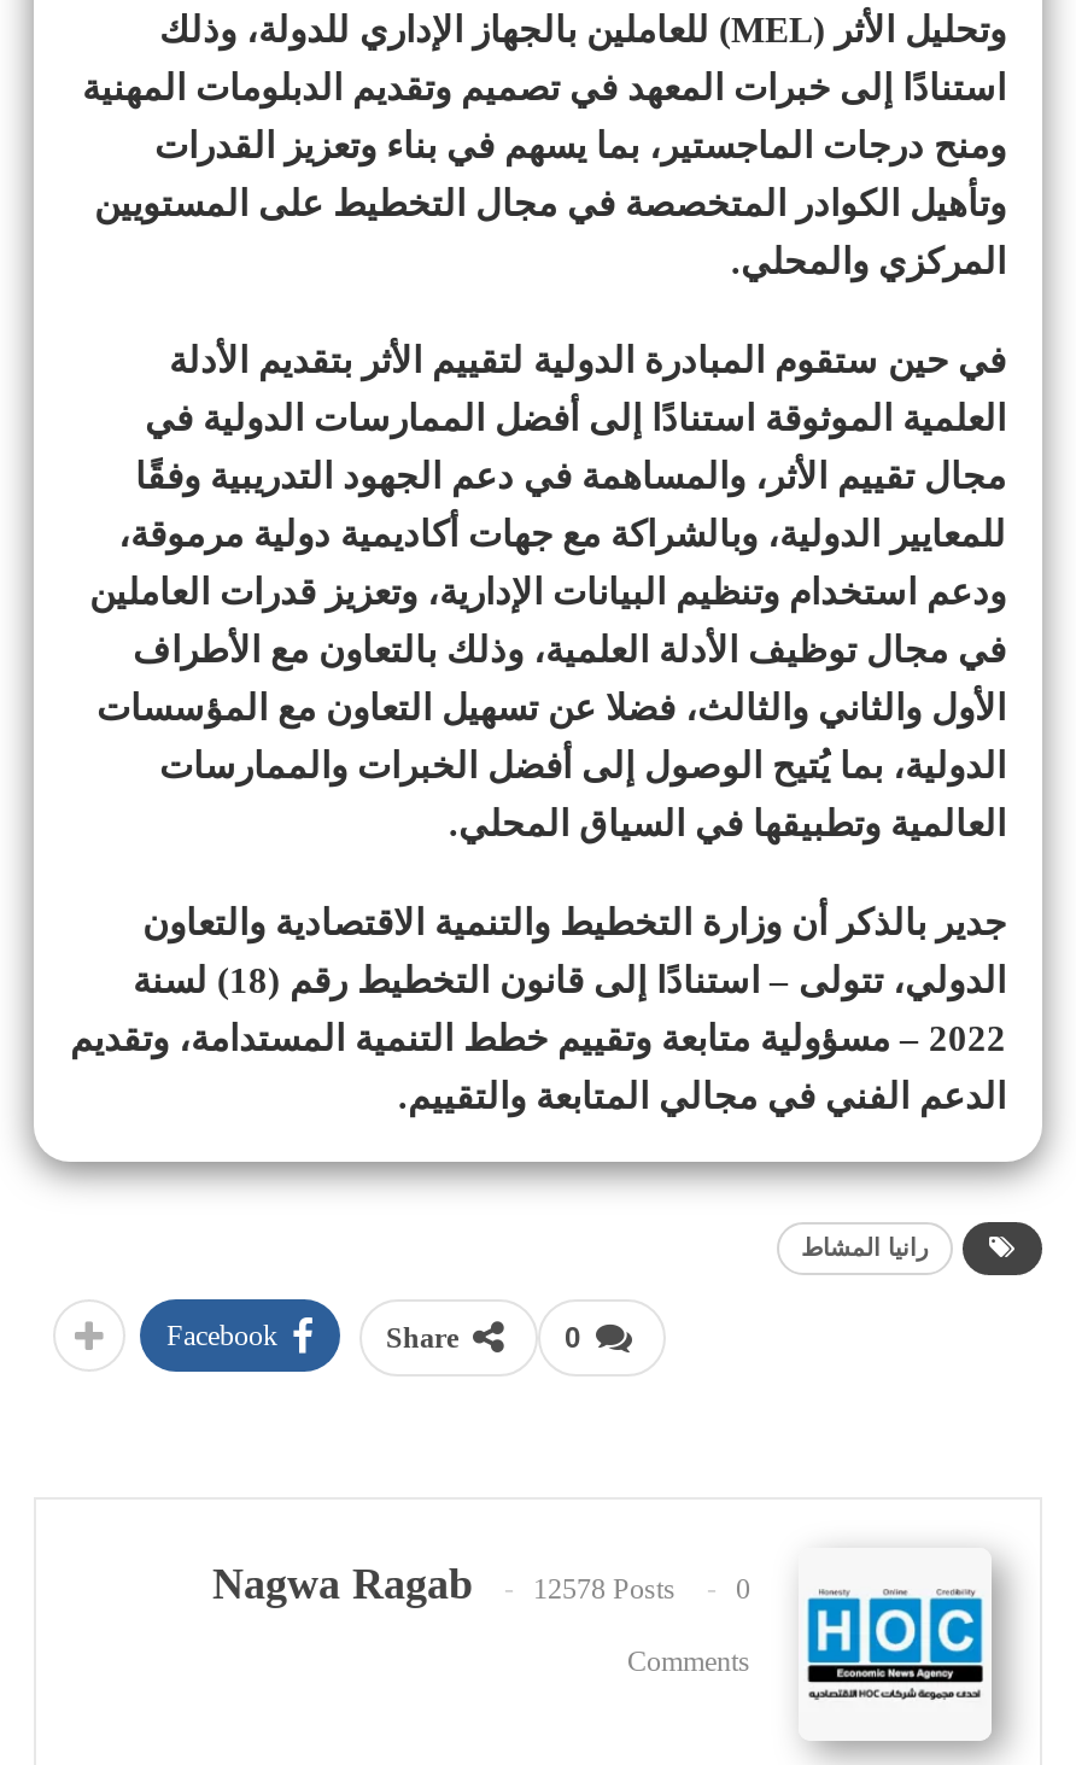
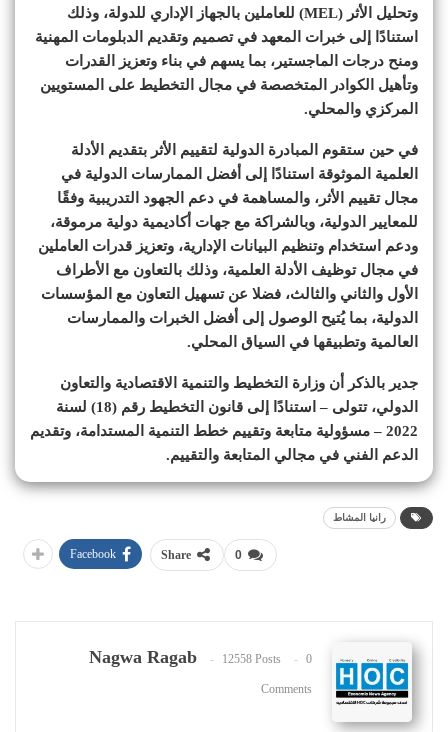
[212,1560,750,1608] Nagwa Ragab 12578 Posts 0 -> [89,647,312,667] Nagwa Ragab 12558 Posts 0

